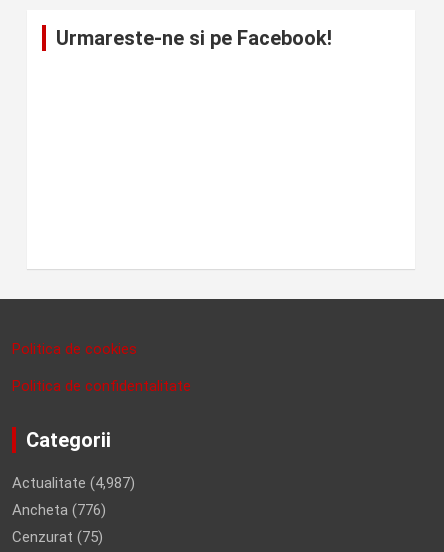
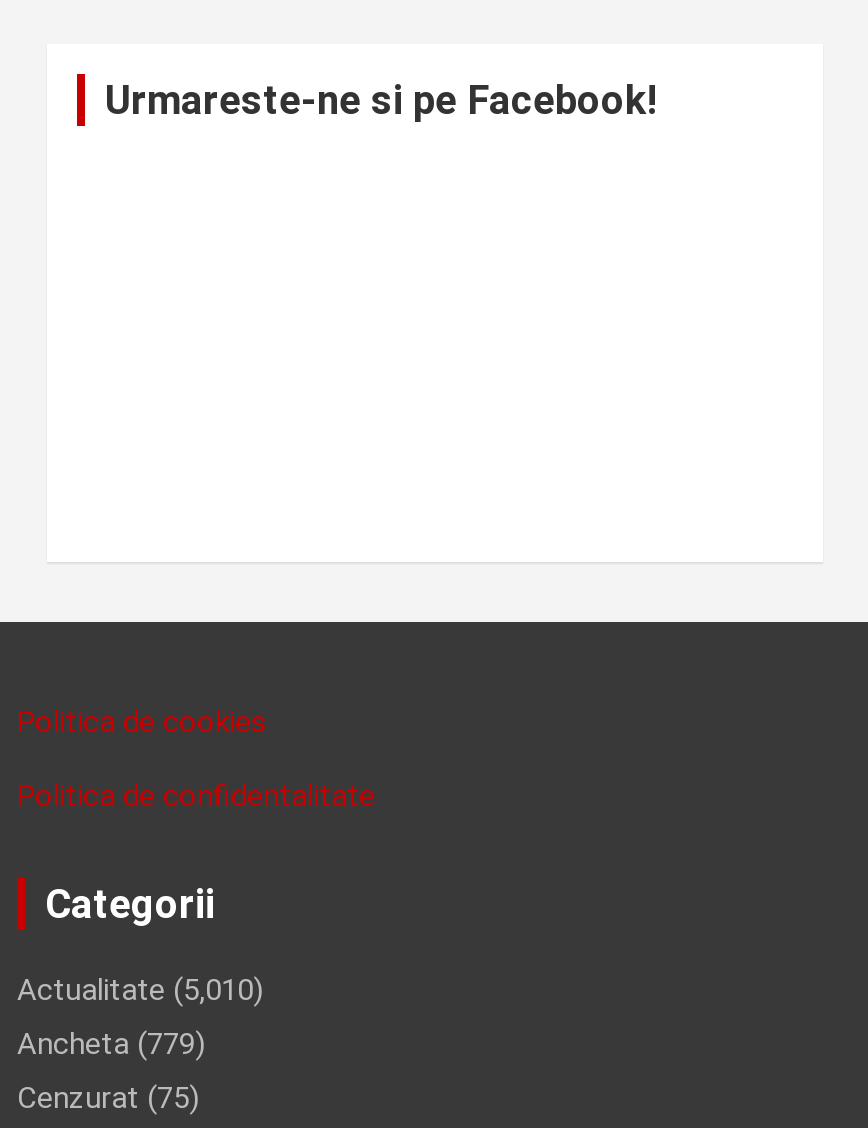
[12,473,135,491] Actualitate (4,987) -> [17,971,263,1007] Actualitate (5,010)
[12,500,106,518] Ancheta (776) -> [17,1025,205,1061] Ancheta (779)

